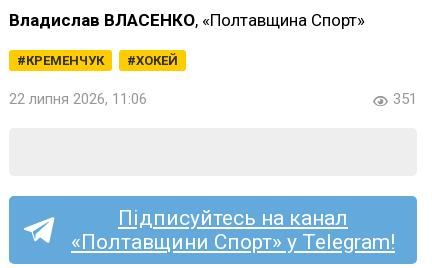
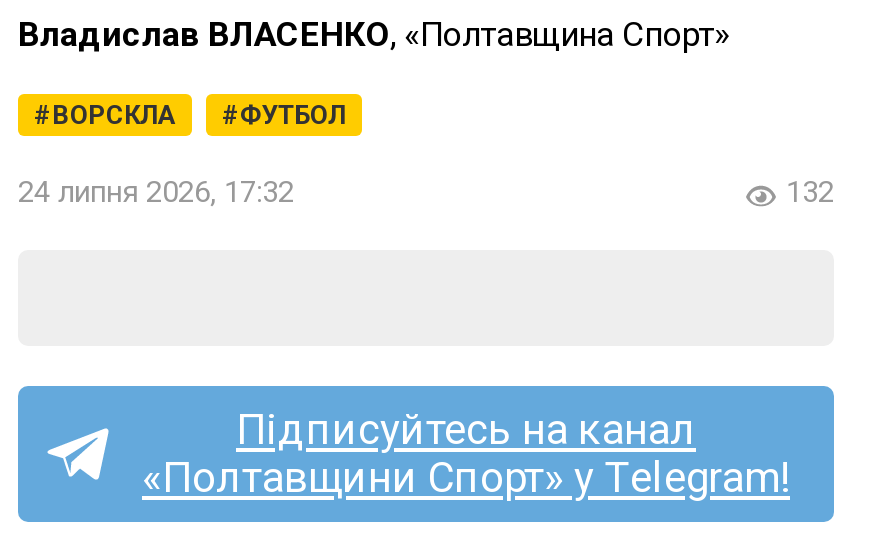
[26,53,178,68] КРЕМЕНЧУК | ХОКЕЙ -> [52,99,346,129] ВОРСКЛА | ФУТБОЛ
[9,90,417,108] 22 липня 2026, 11:06 | 351 -> [18,173,834,209] 24 липня 2026, 17:32 | 132

